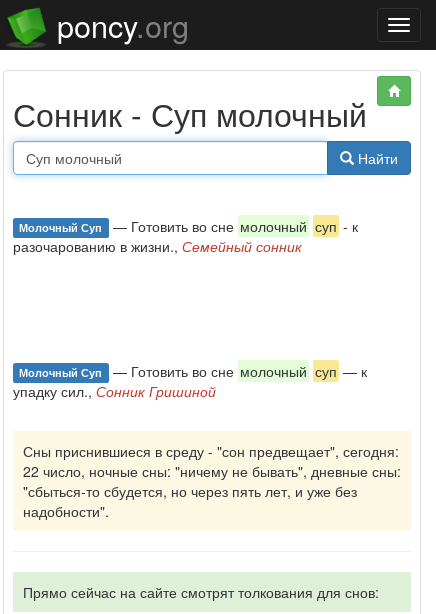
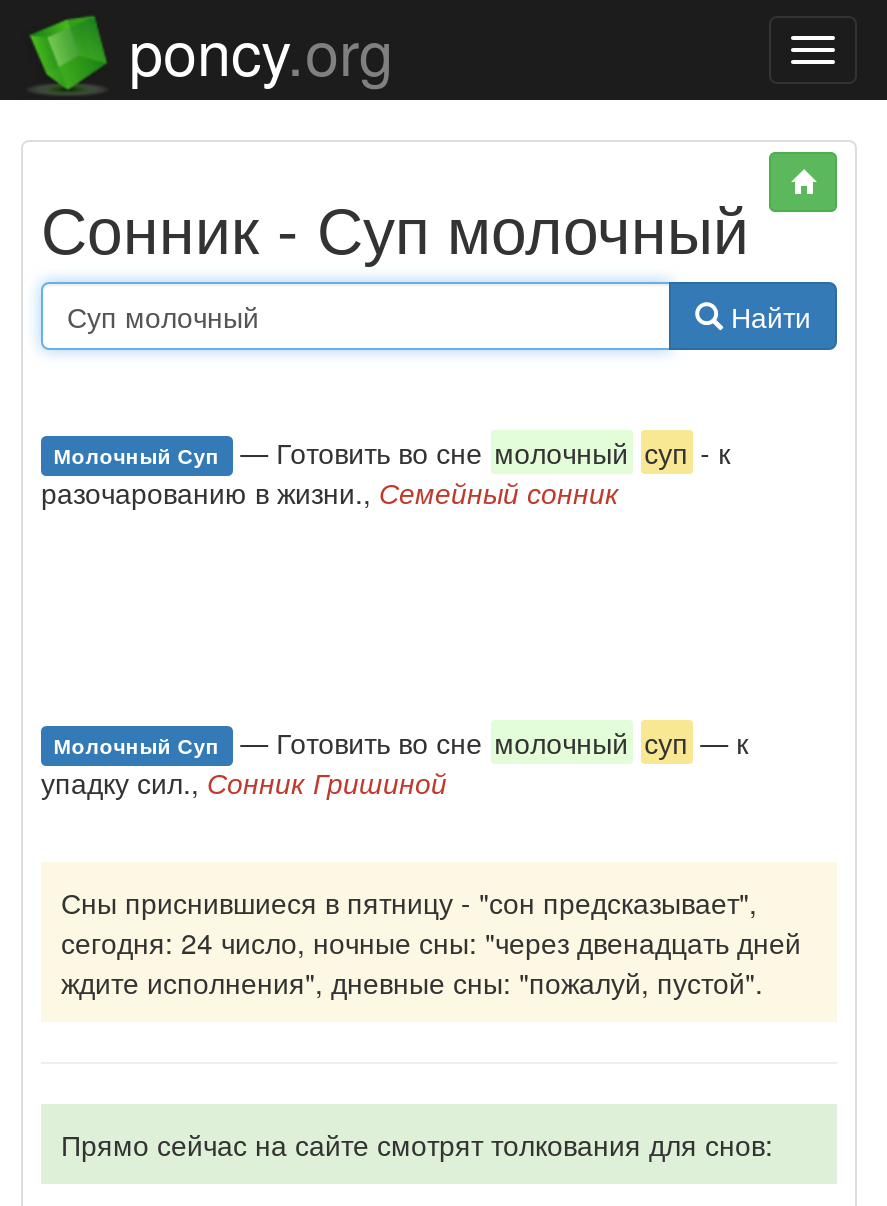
[23,441,401,521] Сны приснившиеся в среду - "сон предвещает", сегодня: | 22 число, ночные сны: "ничему не бывать", дневные сны: | "сбыться-то сбудется, но через пять лет, и уже без | надобности". -> [61,882,801,1002] Сны приснившиеся в пятницу - "сон предсказывает", | сегодня: 24 число, ночные сны: "через двенадцать дней | ждите исполнения", дневные сны: "пожалуй, пустой".

